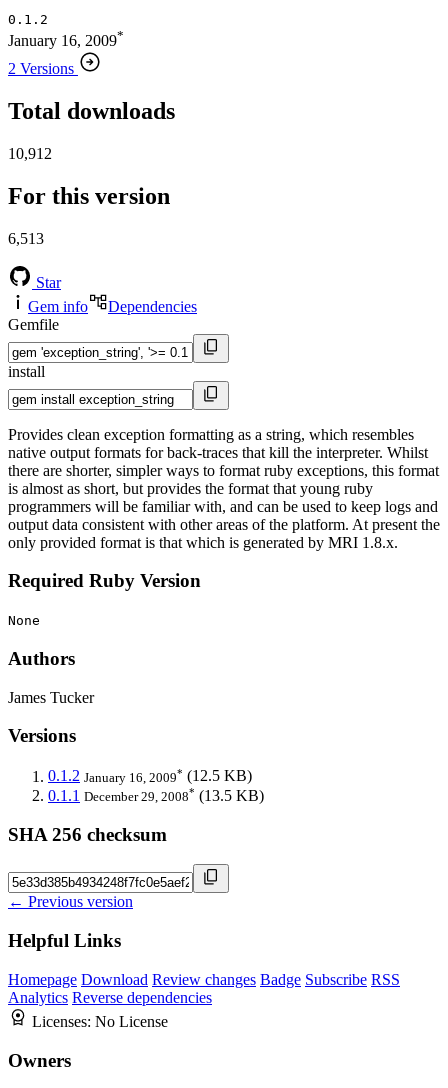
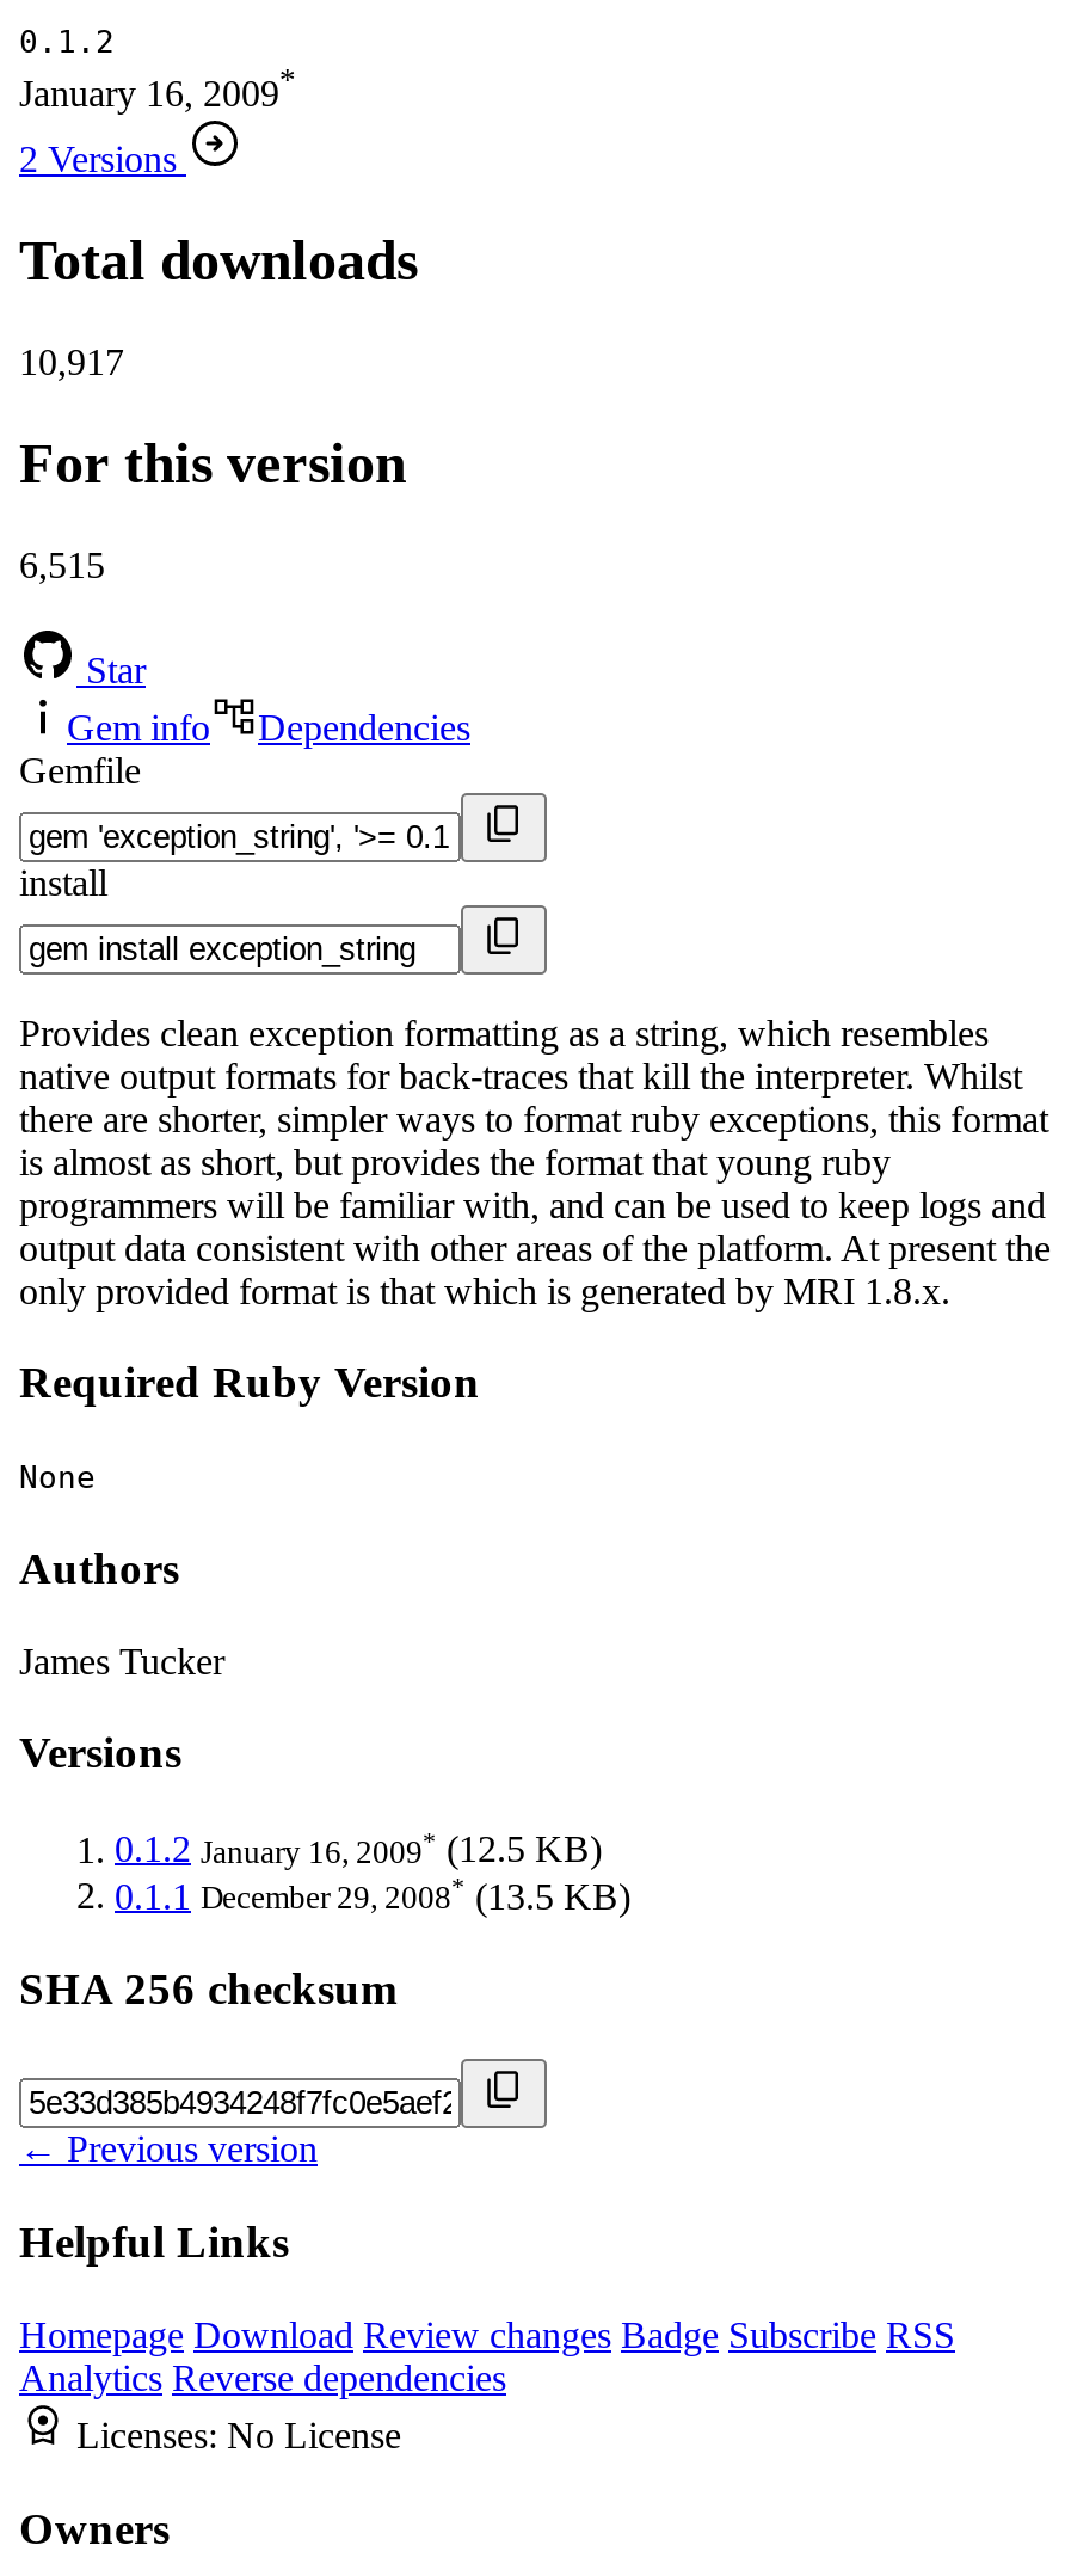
[8,145,52,162] 10,912 -> [19,342,124,382] 10,917
[8,230,44,247] 6,513 -> [19,544,105,585] 6,515

